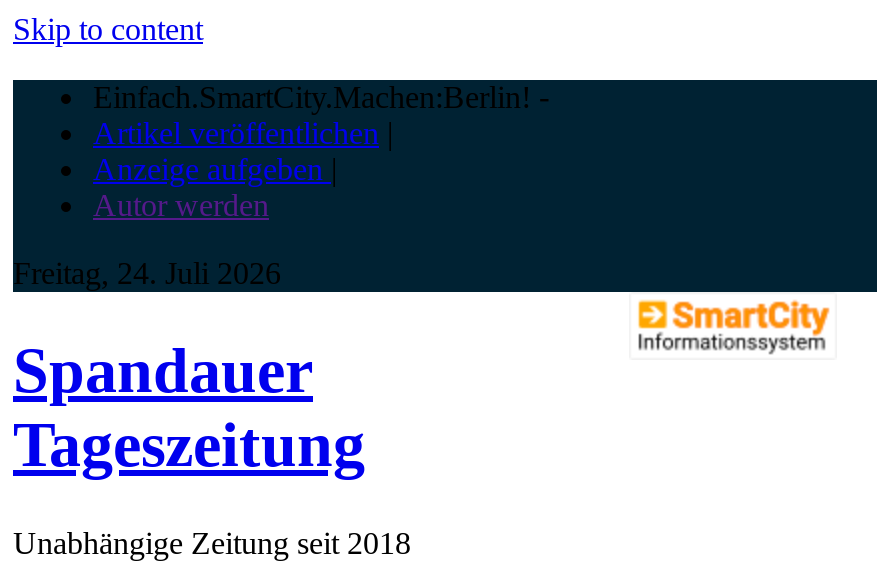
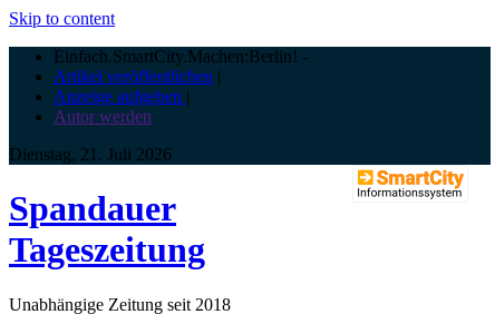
[13,256,281,290] Freitag, 24. Juli 2026 -> [9,145,172,164] Dienstag, 21. Juli 2026

